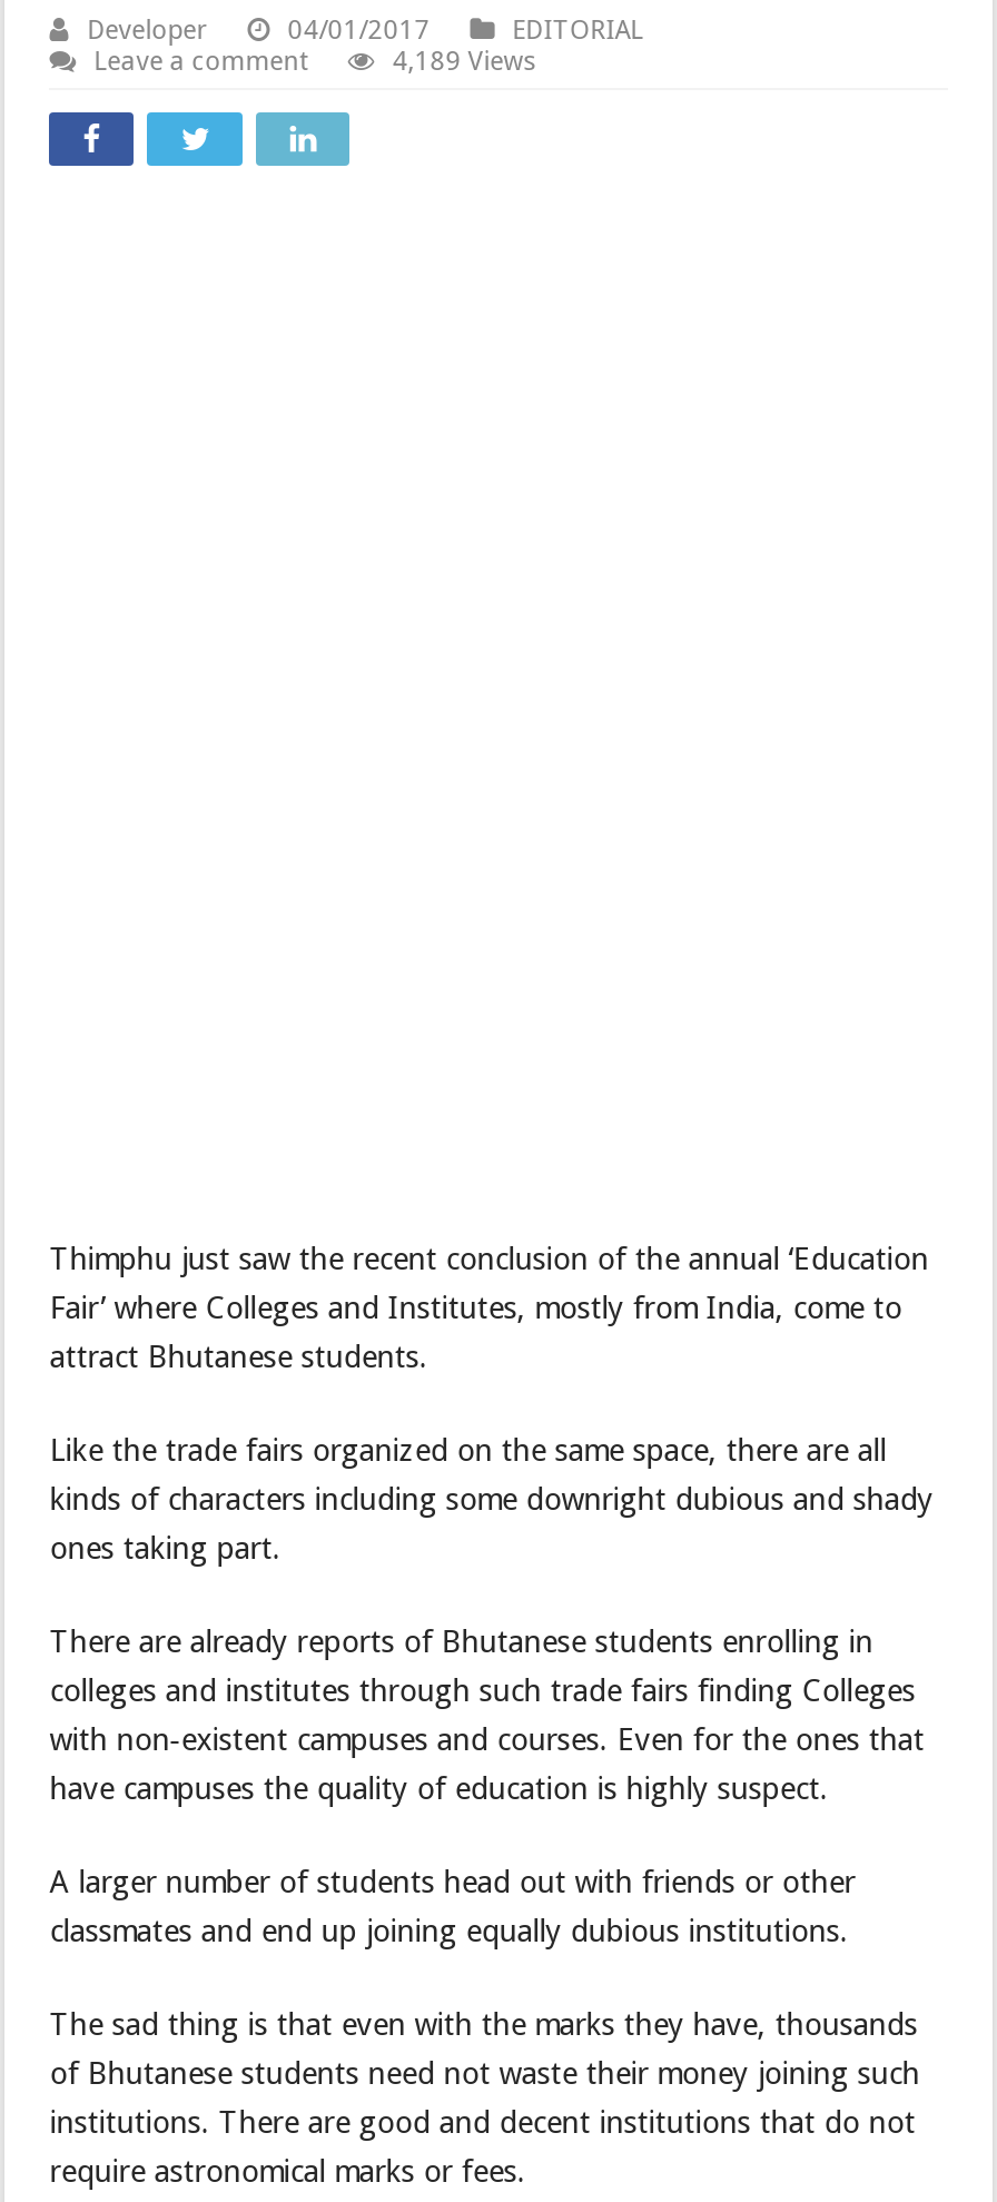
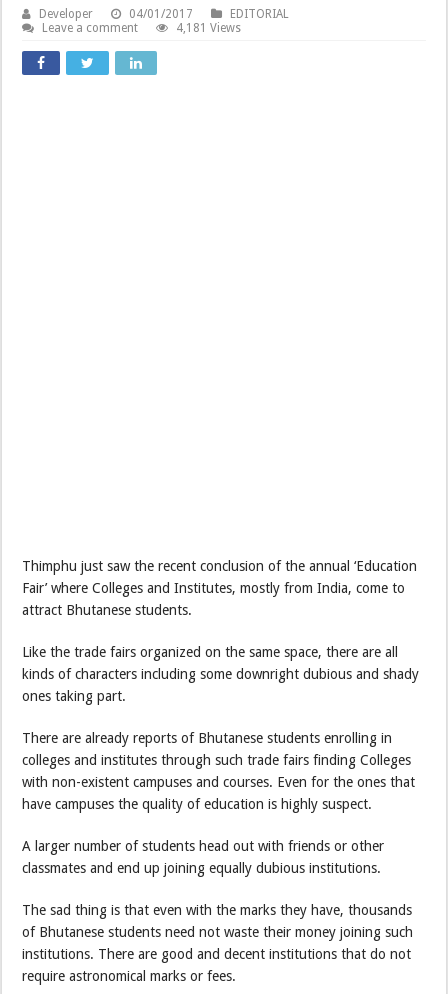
[392,45,537,76] 4,189 Views -> [176,21,241,35] 4,181 Views

